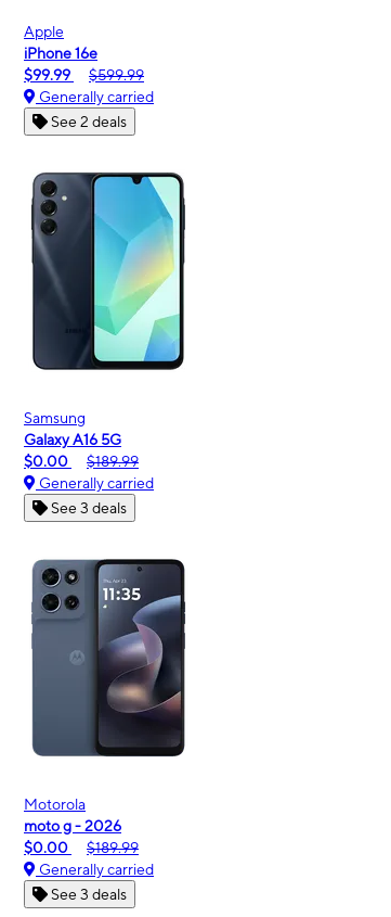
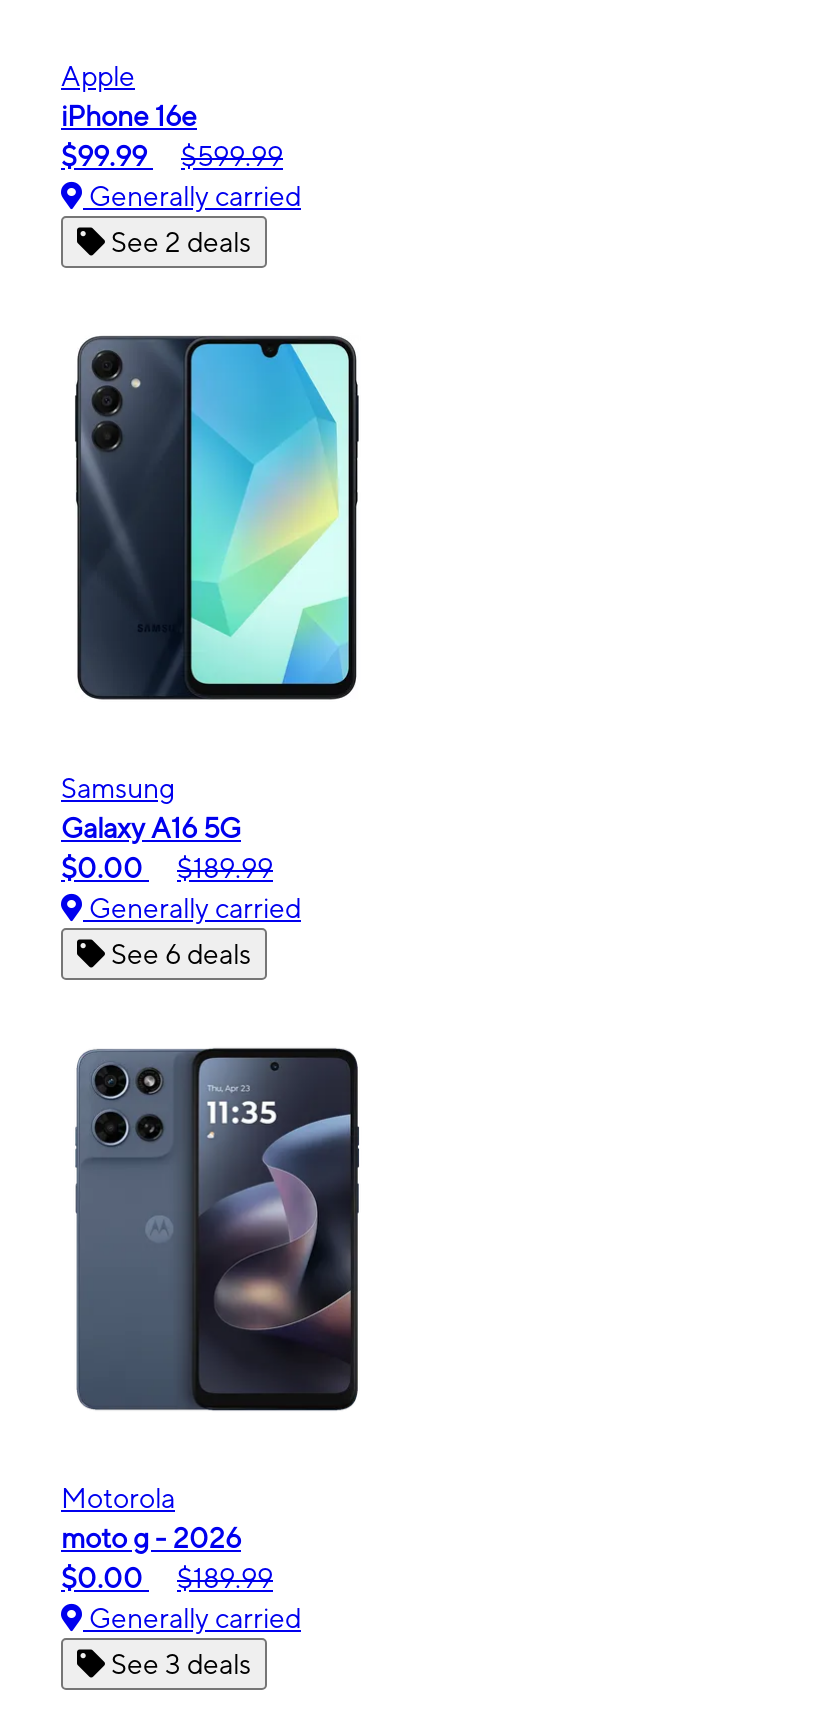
[51,499,127,517] See 3 deals -> [111,937,251,969] See 6 deals

